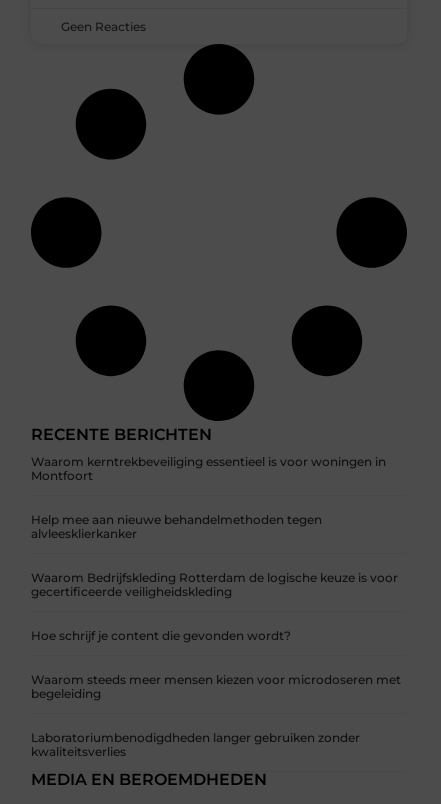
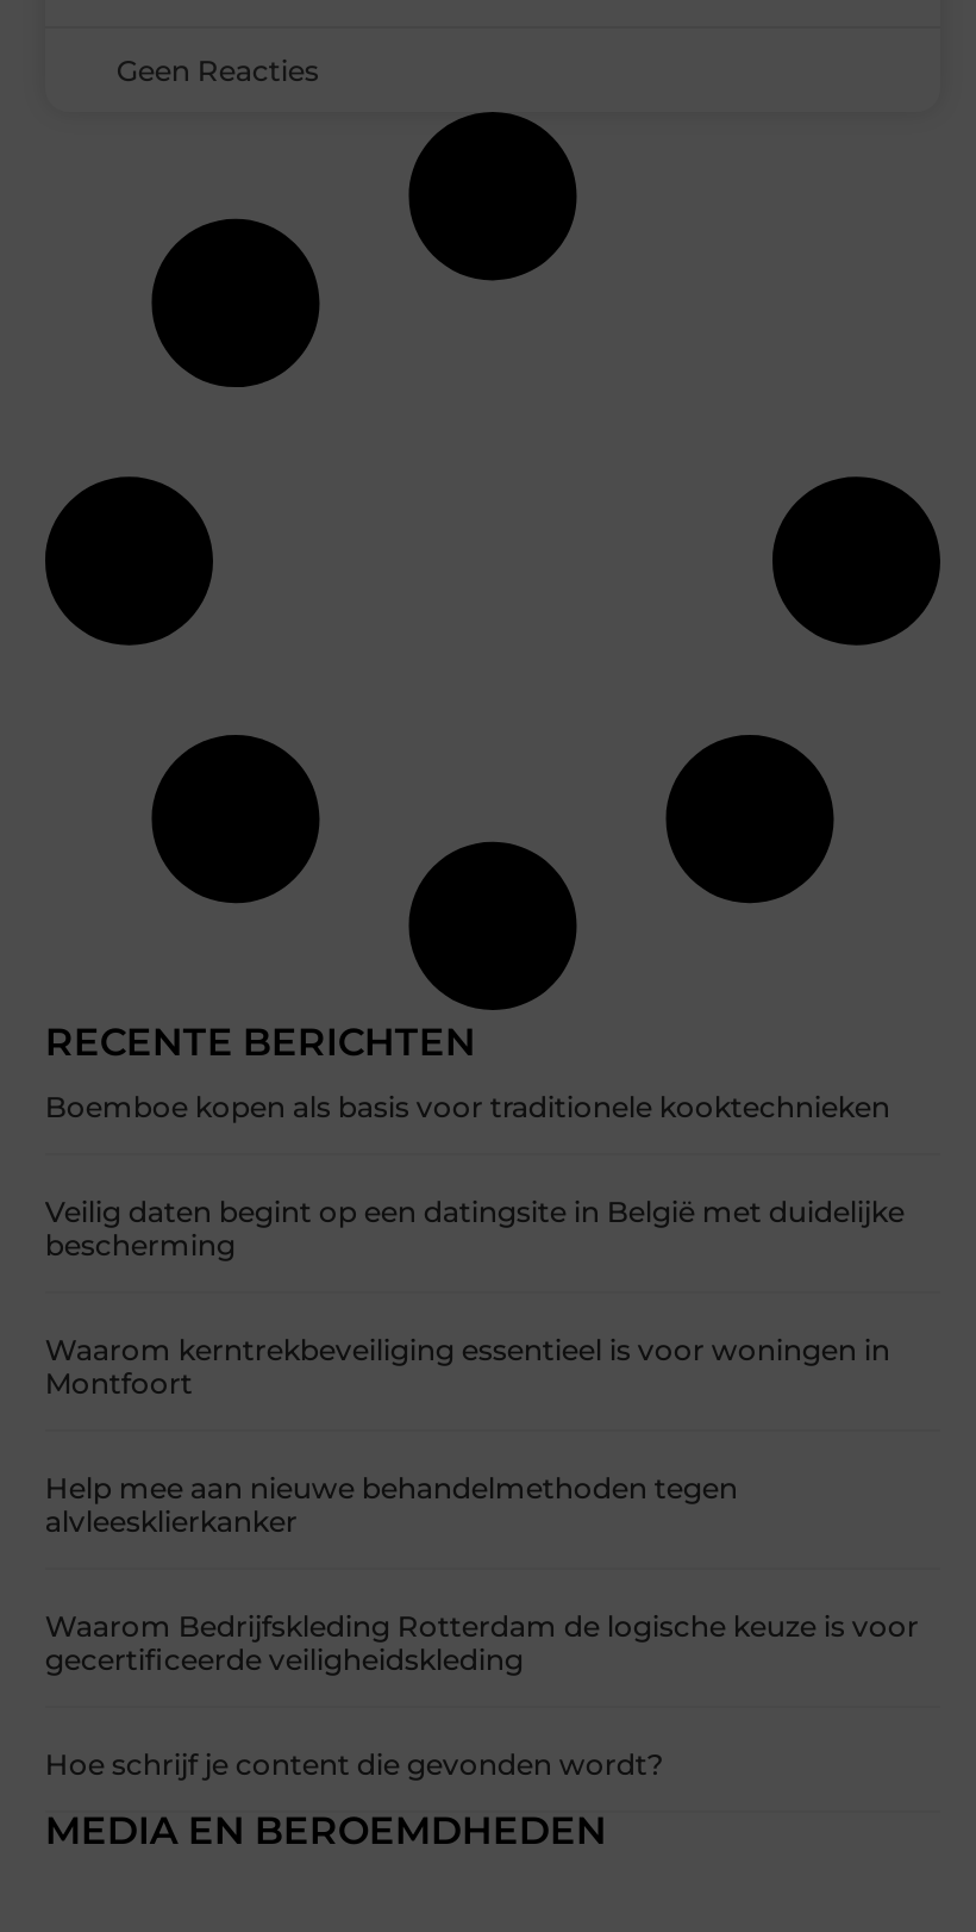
none -> [45,1088,904,1262] Boemboe kopen als basis voor traditionele kooktechnieken | Veilig daten begint op een datingsite in België met duidelijke | bescherming
moved [31,454,398,643] -> [45,1331,918,1781]: Waarom kerntrekbeveiliging essentieel is voor woningen in | Montfoort | Help mee aan nieuwe behandelmethoden tegen | alvleesklierkanker | Waarom Bedrijfskleding Rotterdam de logische keuze is voor | gecertificeerde veiligheidskleding | Hoe schrijf je content die gevonden wordt?
[31,672,401,759] Waarom steeds meer mensen kiezen voor microdoseren met | begeleiding | Laboratoriumbenodigdheden langer gebruiken zonder | kwaliteitsverlies -> none

